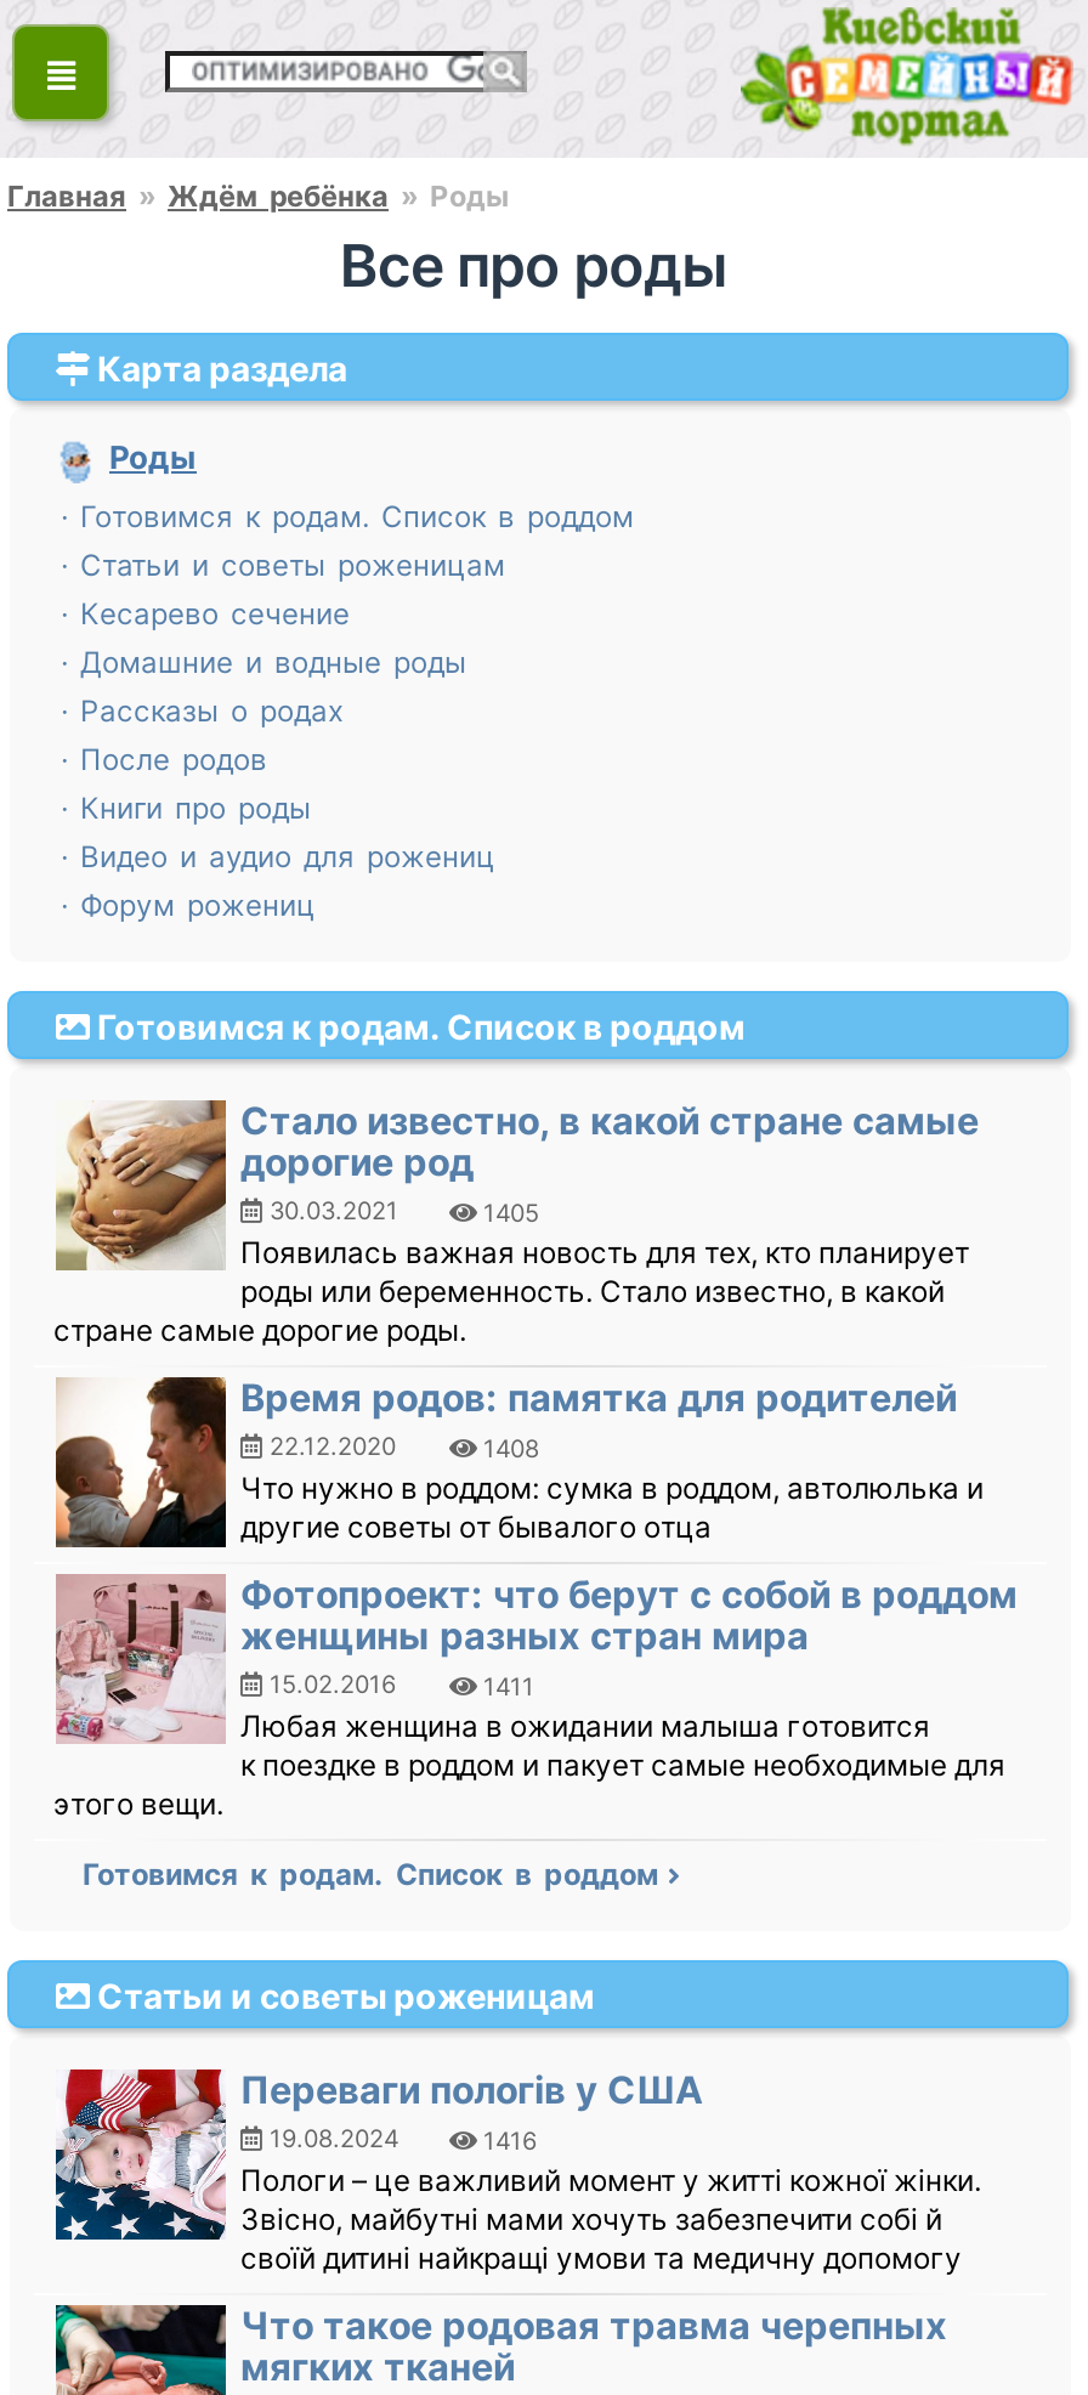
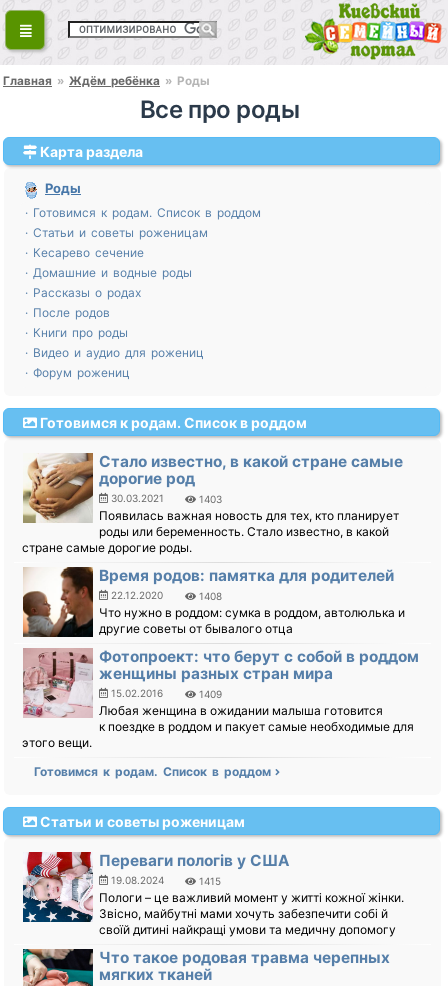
[476,1197,539,1227] 1405 -> [196,493,222,505] 1403
[476,1671,534,1700] 1411 -> [196,688,222,700] 1409
[476,2125,537,2155] 1416 -> [196,875,221,887] 1415

